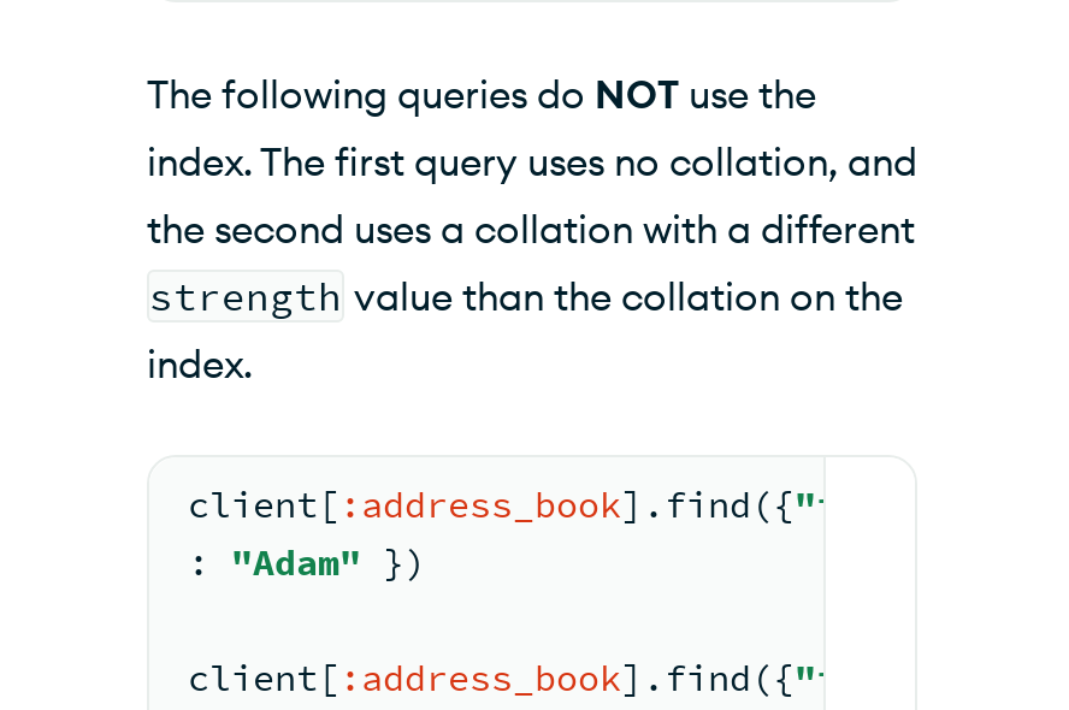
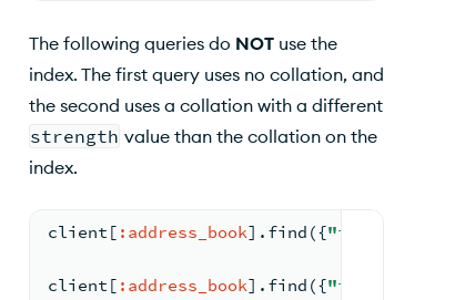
[188,539,426,585] : "Adam"}) -> none

